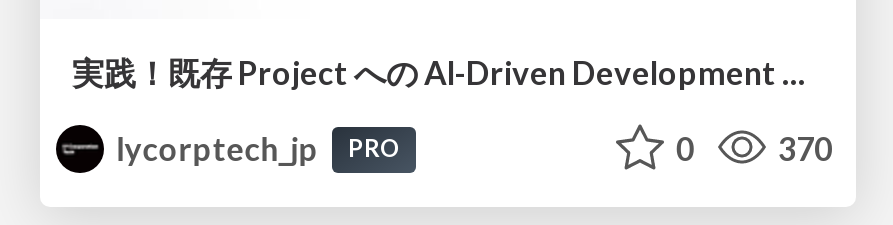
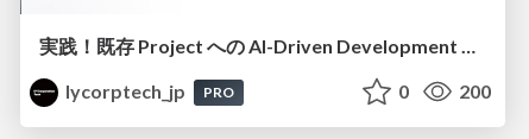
[772,128,832,166] 370 -> [455,80,491,103] 200

